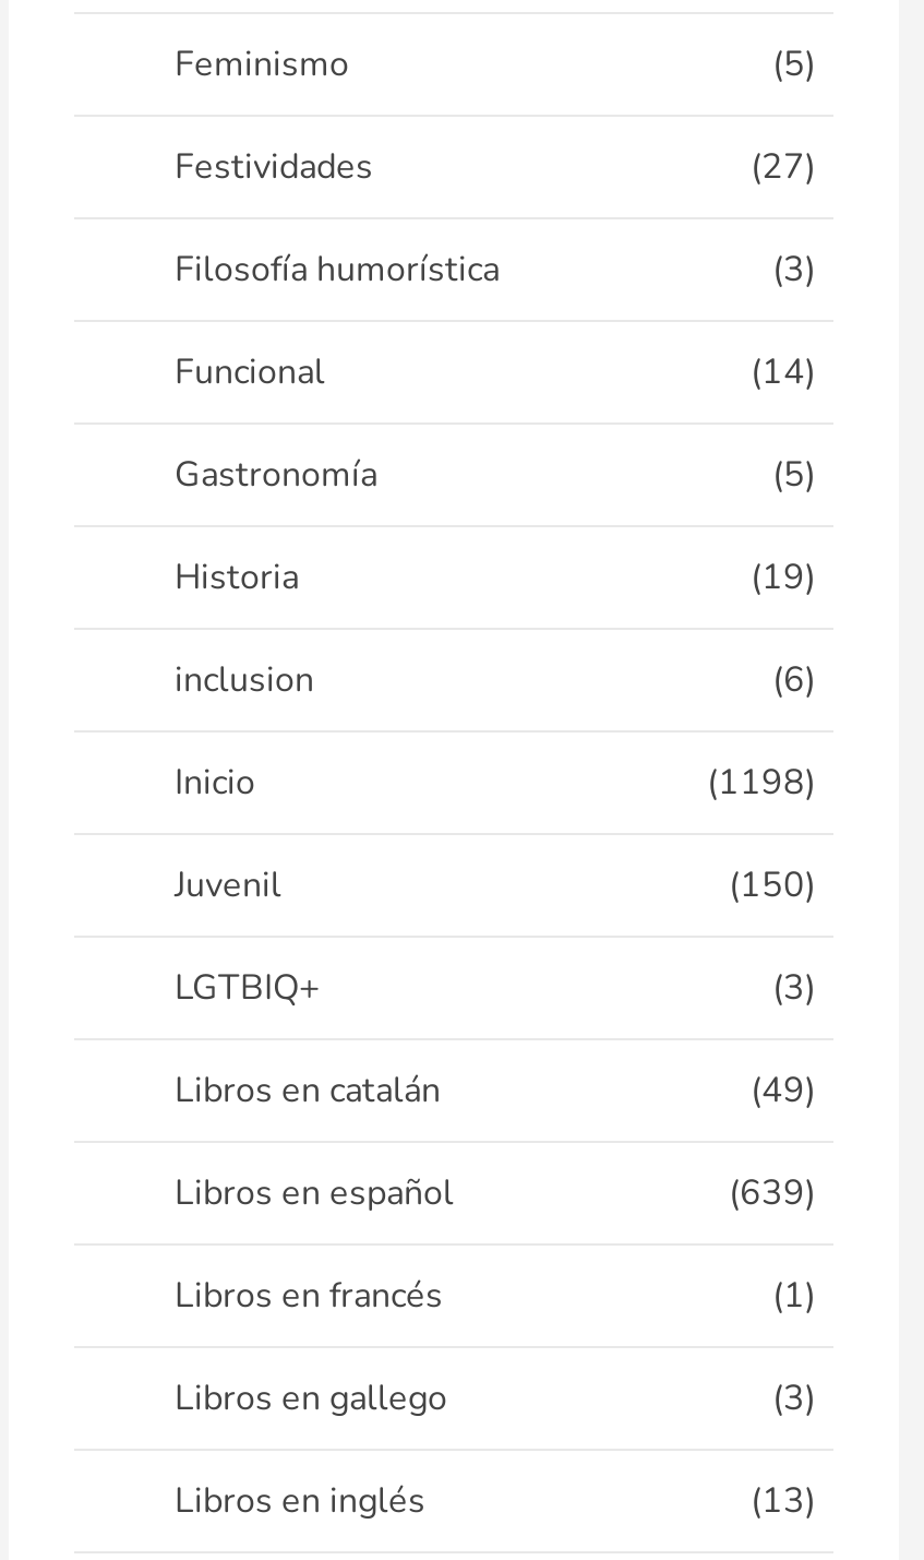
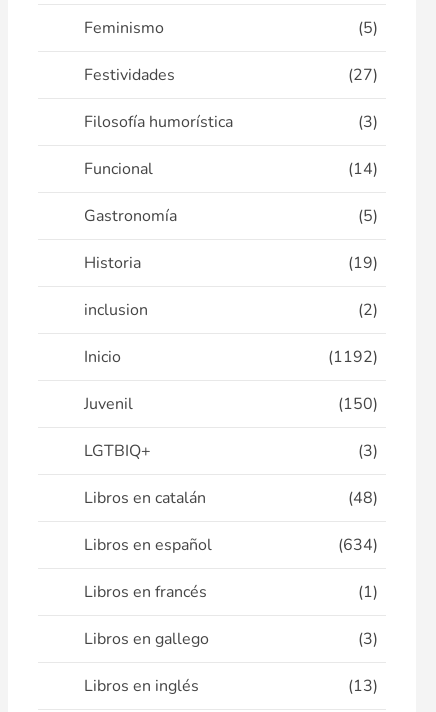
[772,657,816,705] (6) -> [358,299,378,321] (2)
[707,759,816,807] (1198) -> [328,346,378,368] (1192)
[751,1067,816,1115] (49) -> [348,487,378,509] (48)
[729,1170,816,1218] (639) -> [338,534,378,556] (634)

